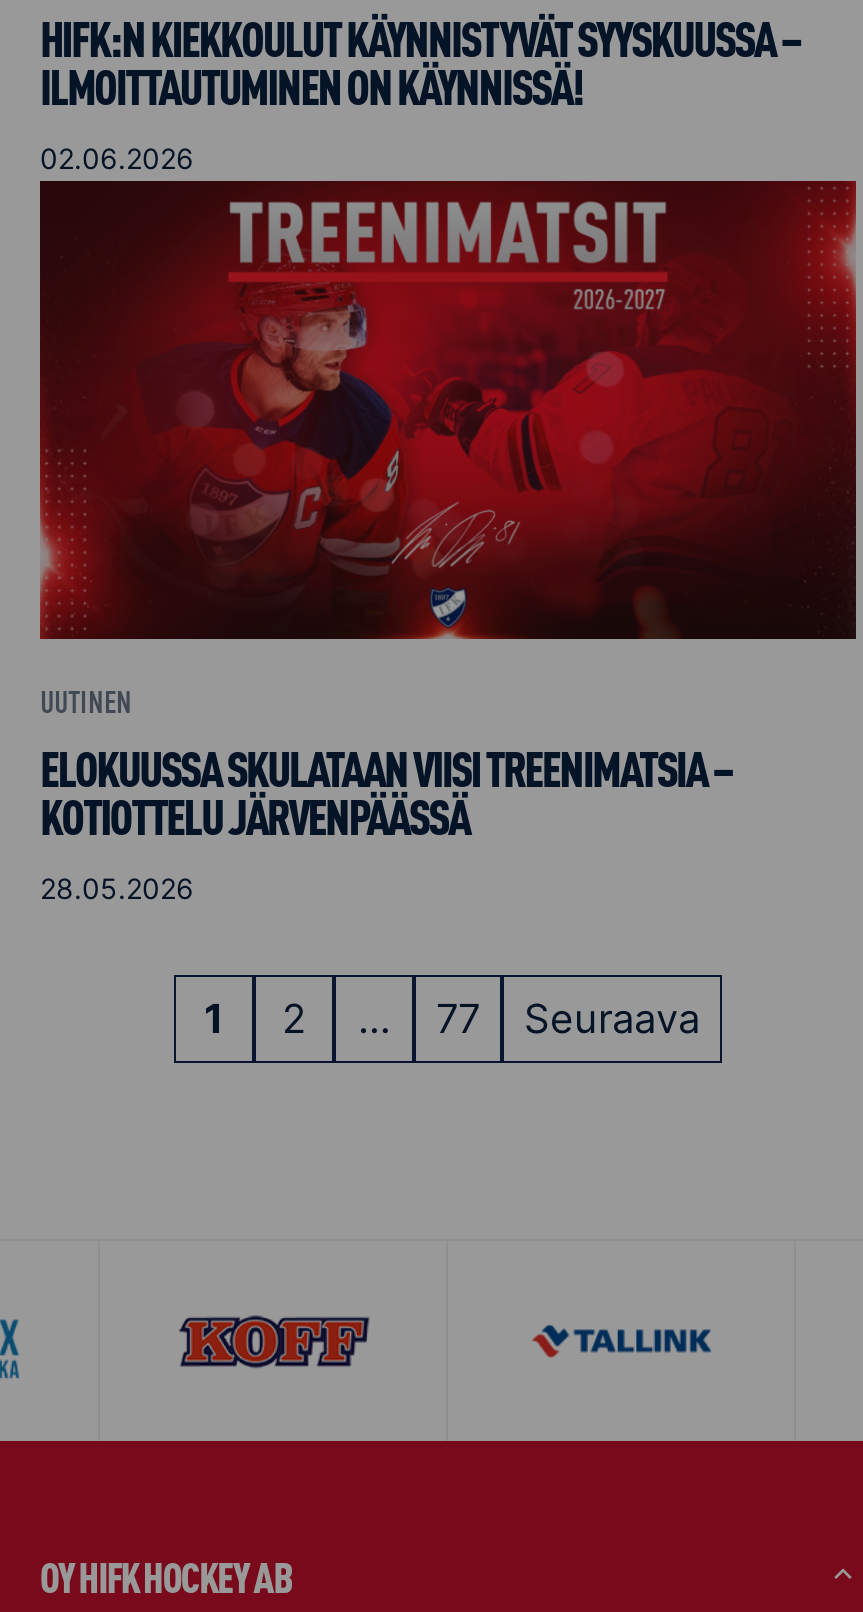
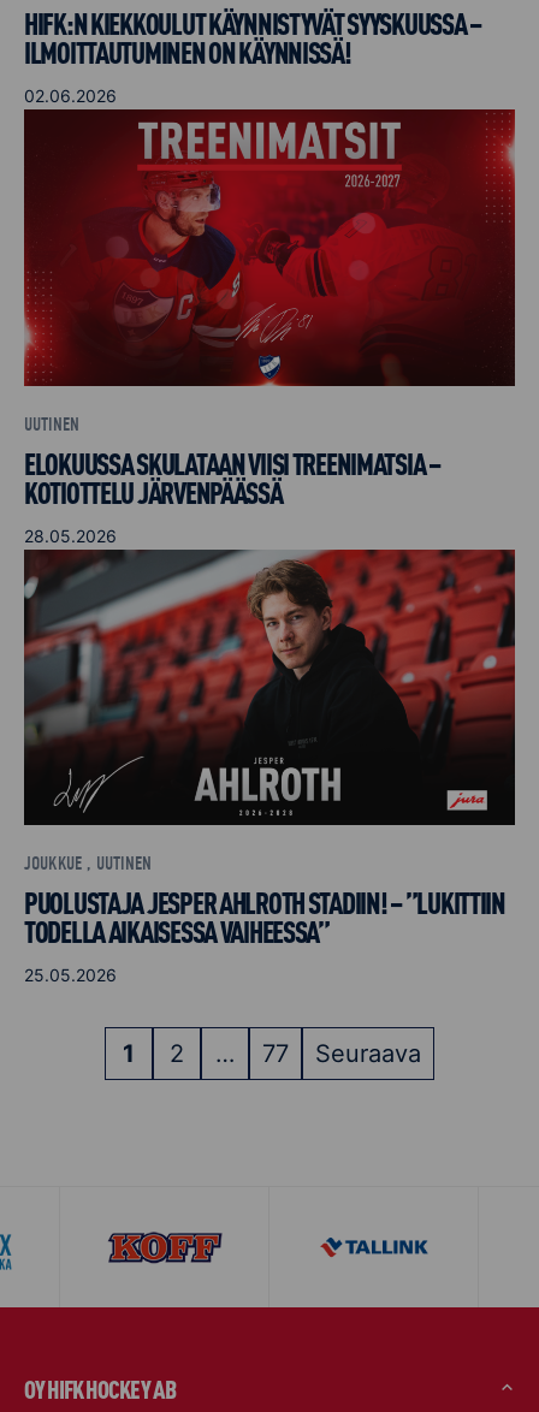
none -> [23,548,516,986] [image] | JOUKKUE , UUTINEN | PUOLUSTAJA JESPER AHLROTH STADIIN! – ”LUKITTIIN | TODELLA AIKAISESSA VAIHEESSA” | 25.05.2026

